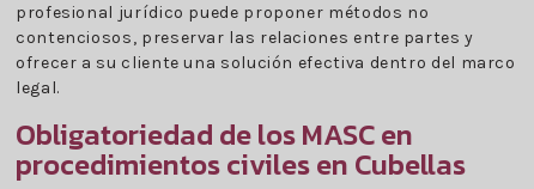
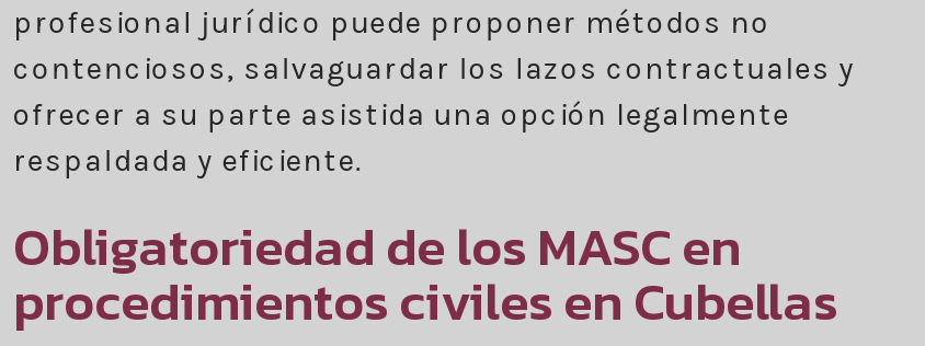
[16,28,516,98] contenciosos, preservar las relaciones entre partes y | ofrecer a su cliente una solución efectiva dentro del marco | legal. -> [13,50,856,180] contenciosos, salvaguardar los lazos contractuales y | ofrecer a su parte asistida una opción legalmente | respaldada y eficiente.

